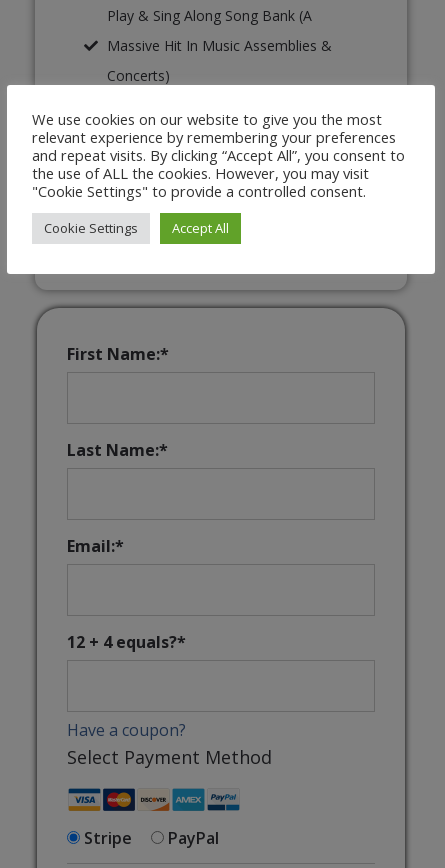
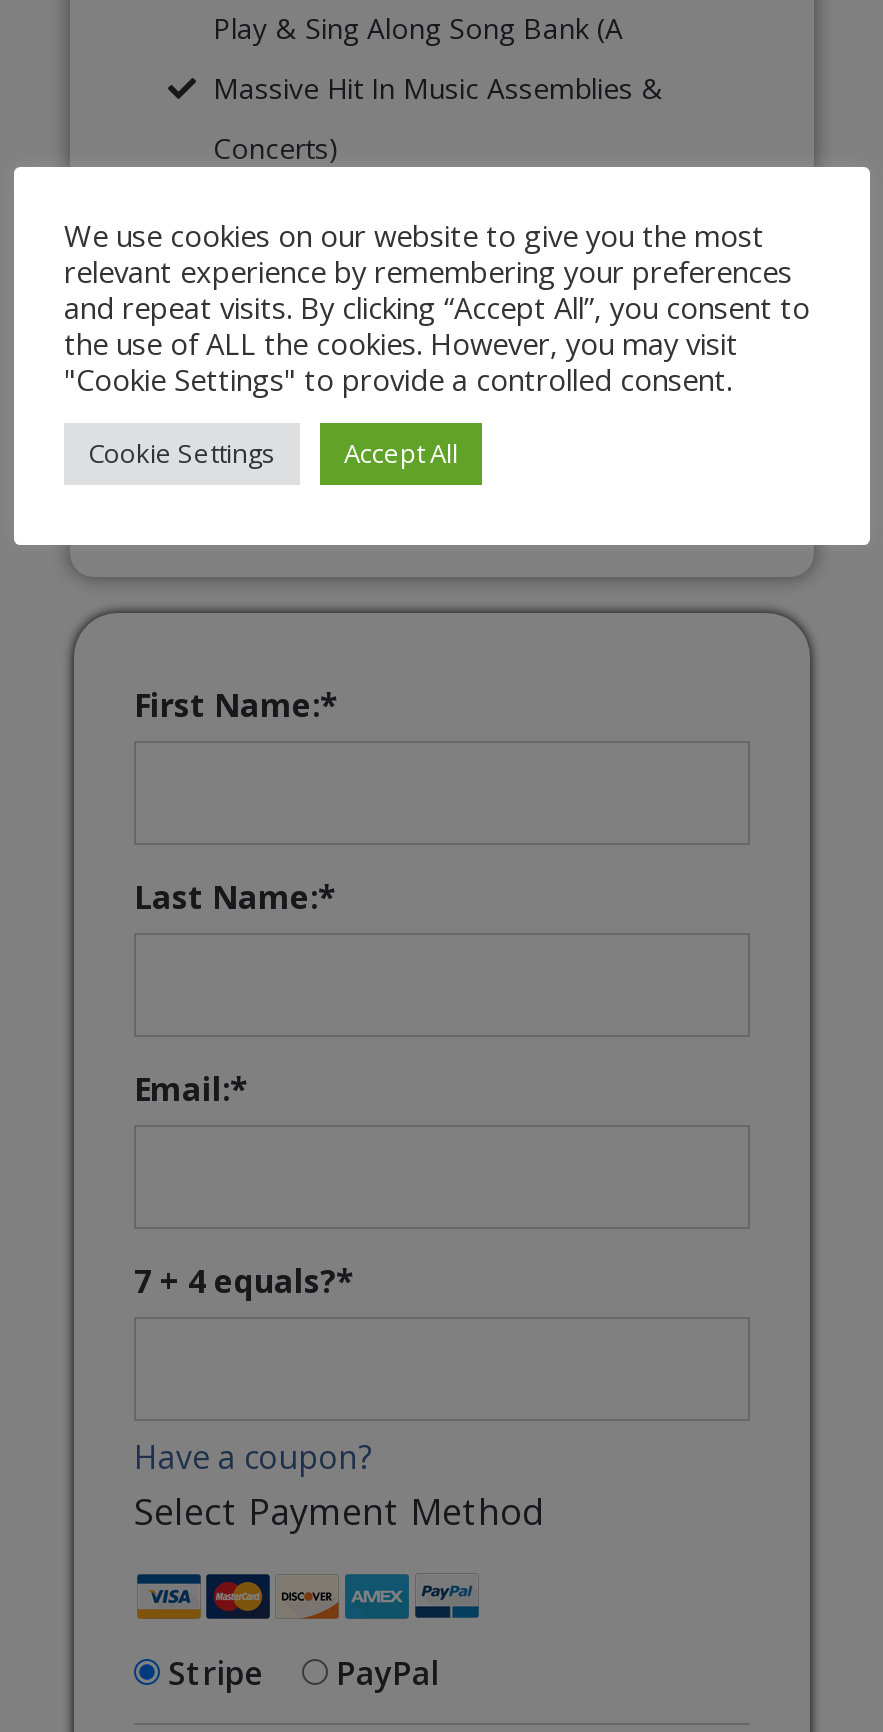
[67,631,186,653] 12 + 4 equals?* -> [134,1260,354,1304] 7 + 4 equals?*

